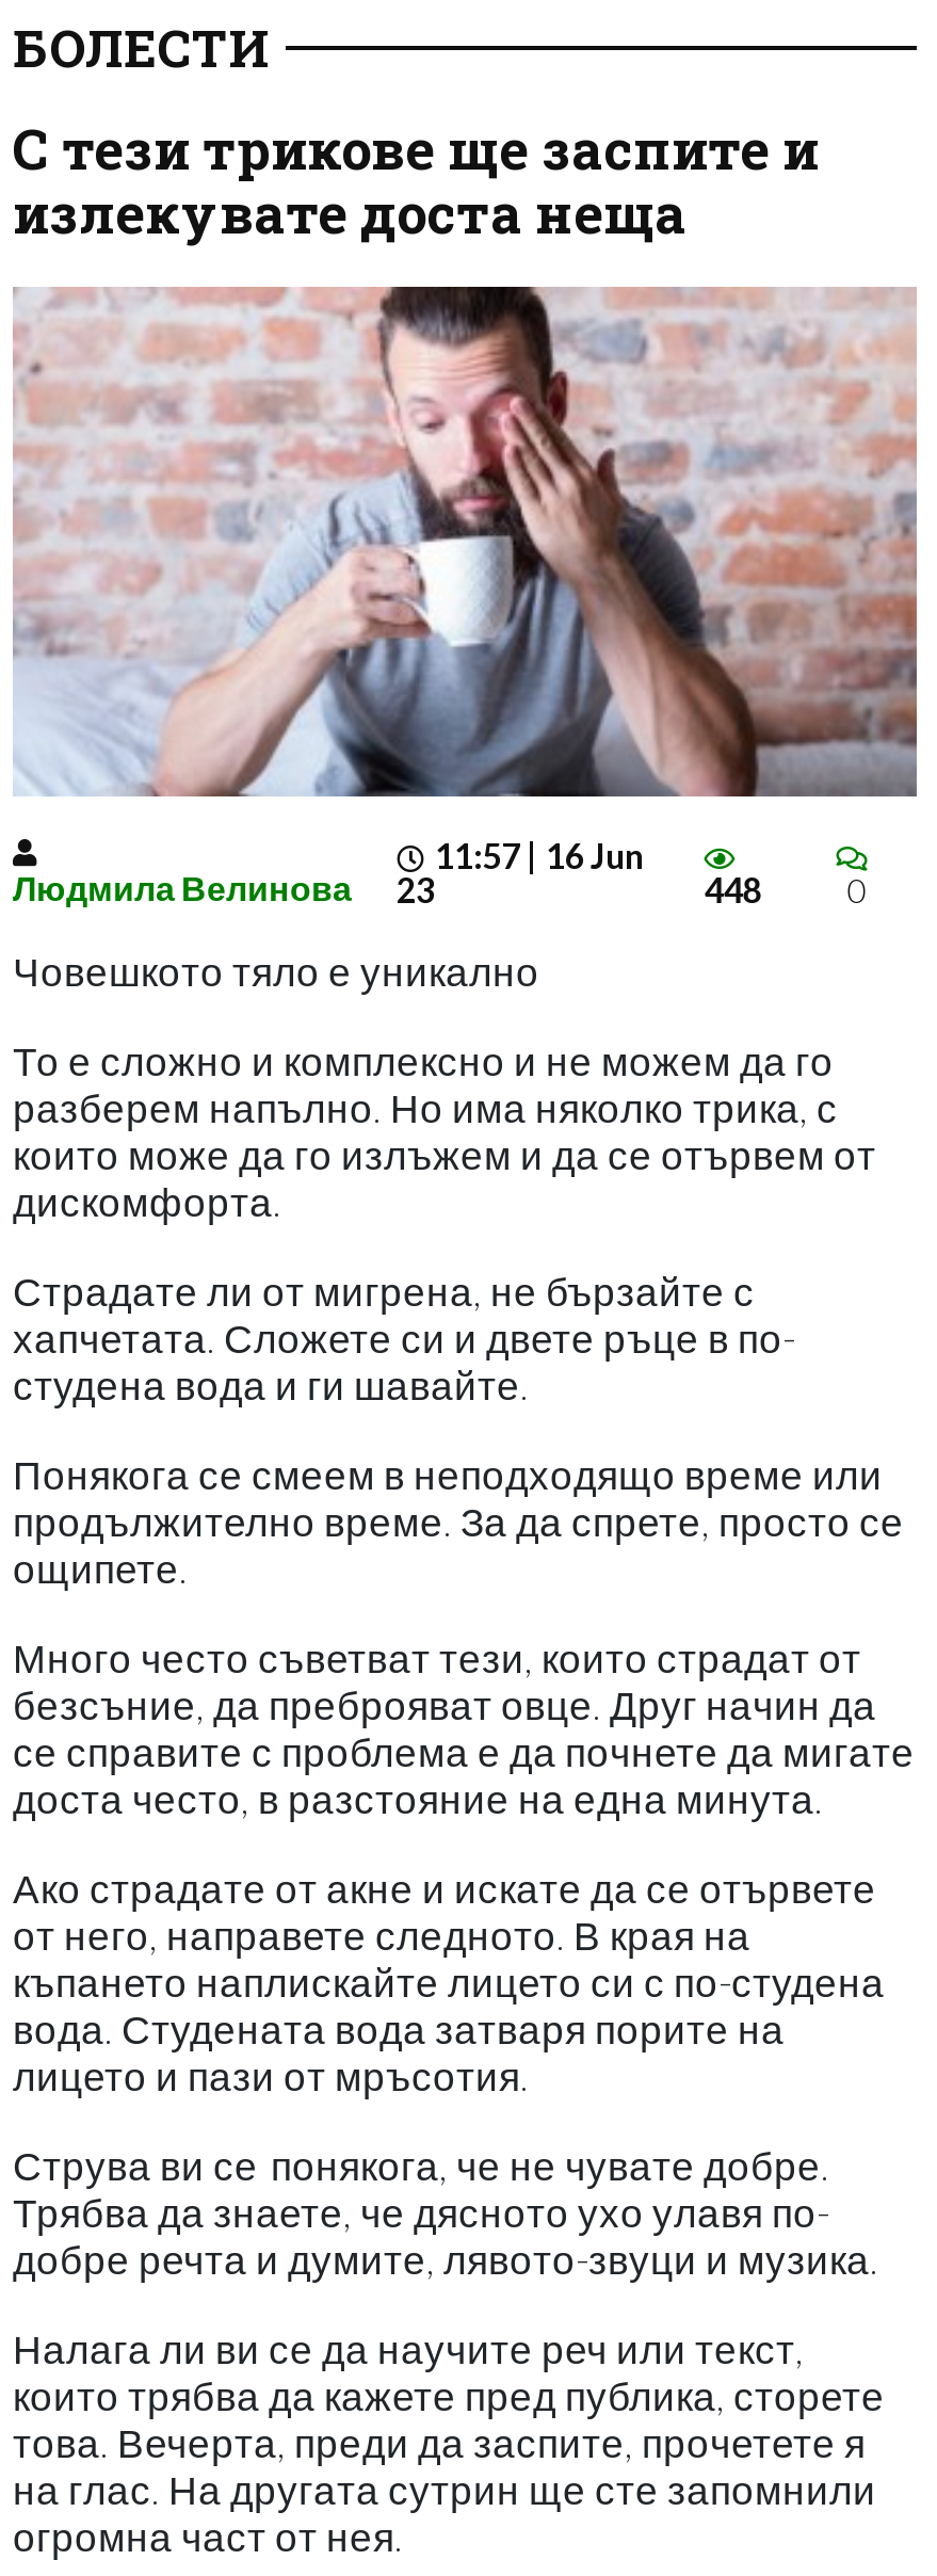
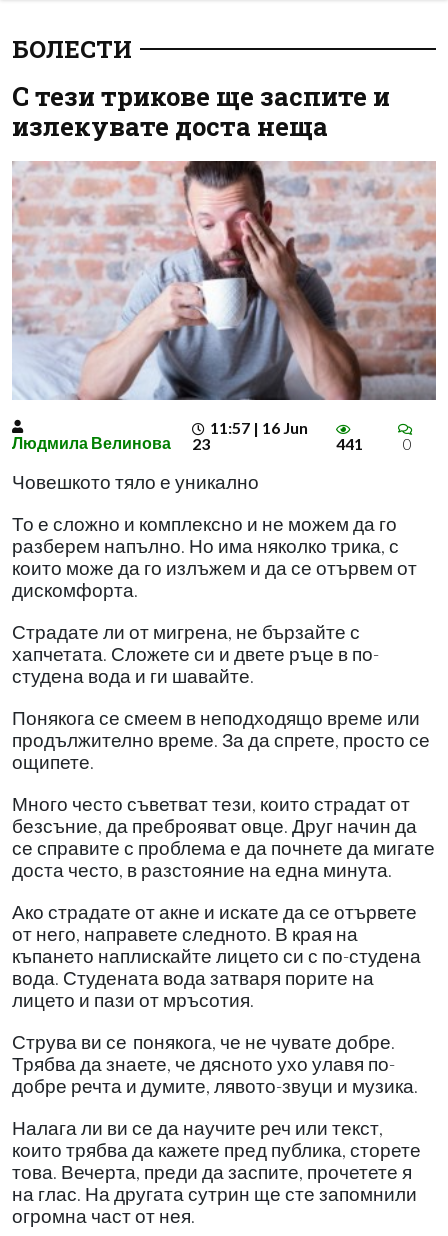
[704,868,762,908] 448 -> [336,433,363,452] 441

